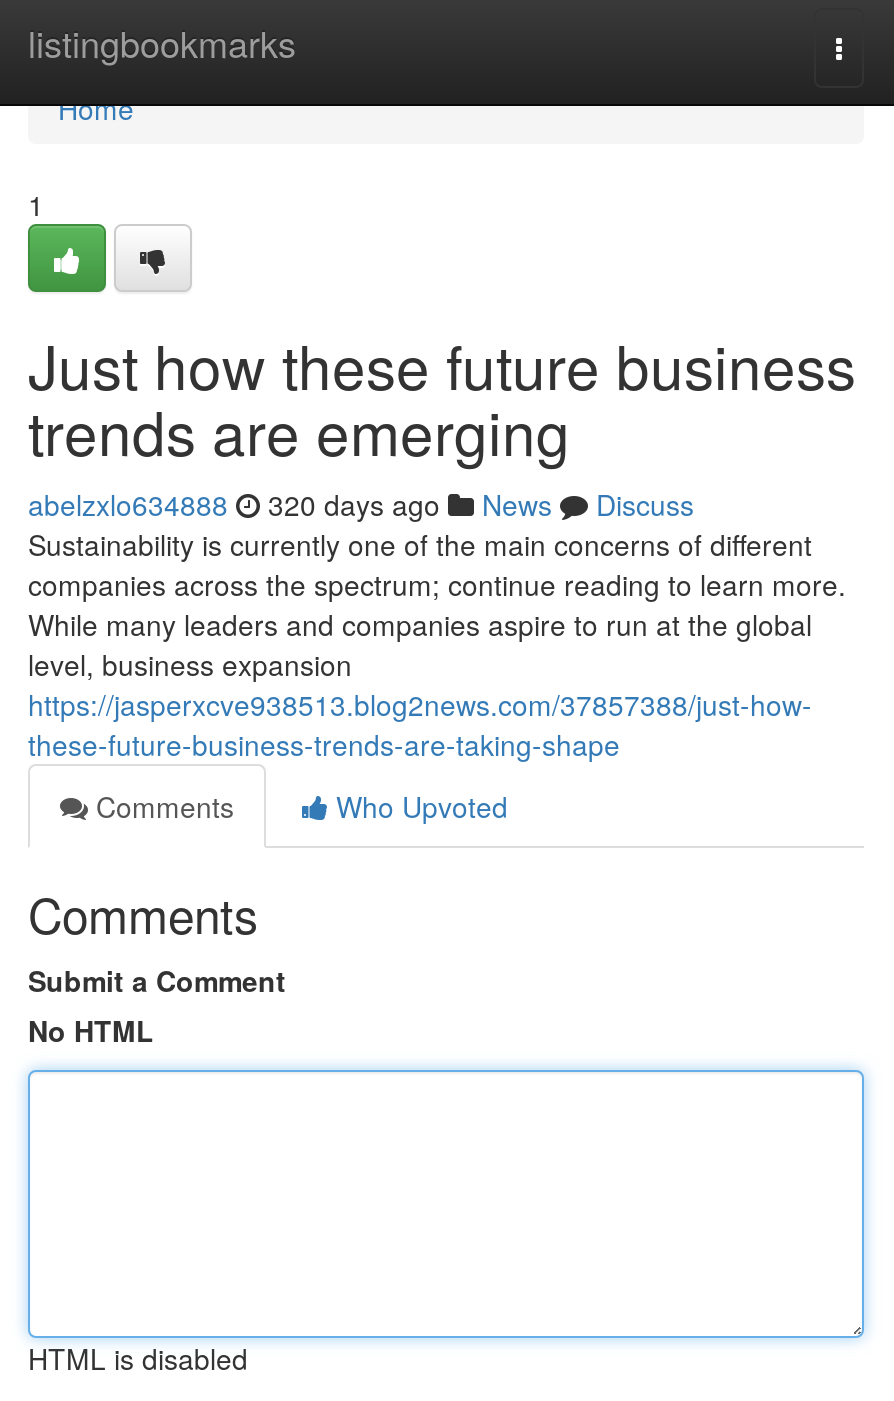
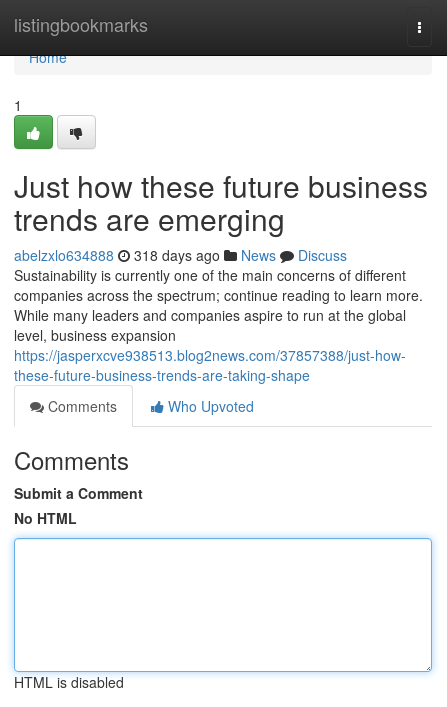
[28,484,694,524] abelzxlo634888 320 days ago News Discuss -> [14,245,347,265] abelzxlo634888 318 days ago News Discuss

